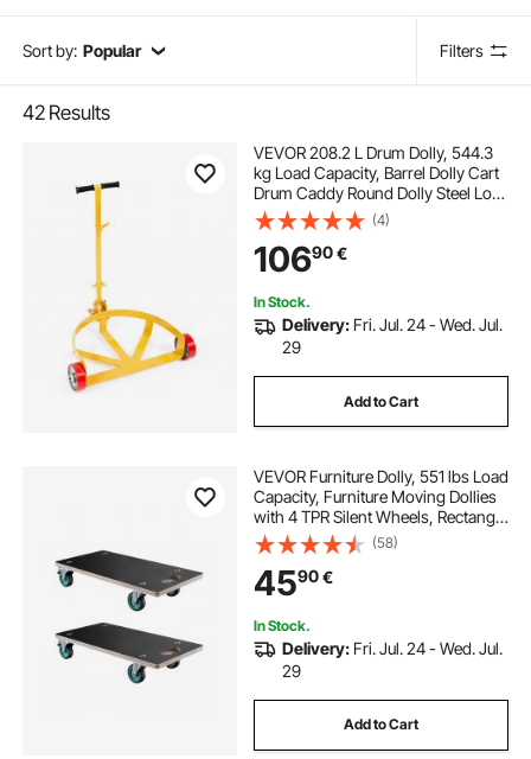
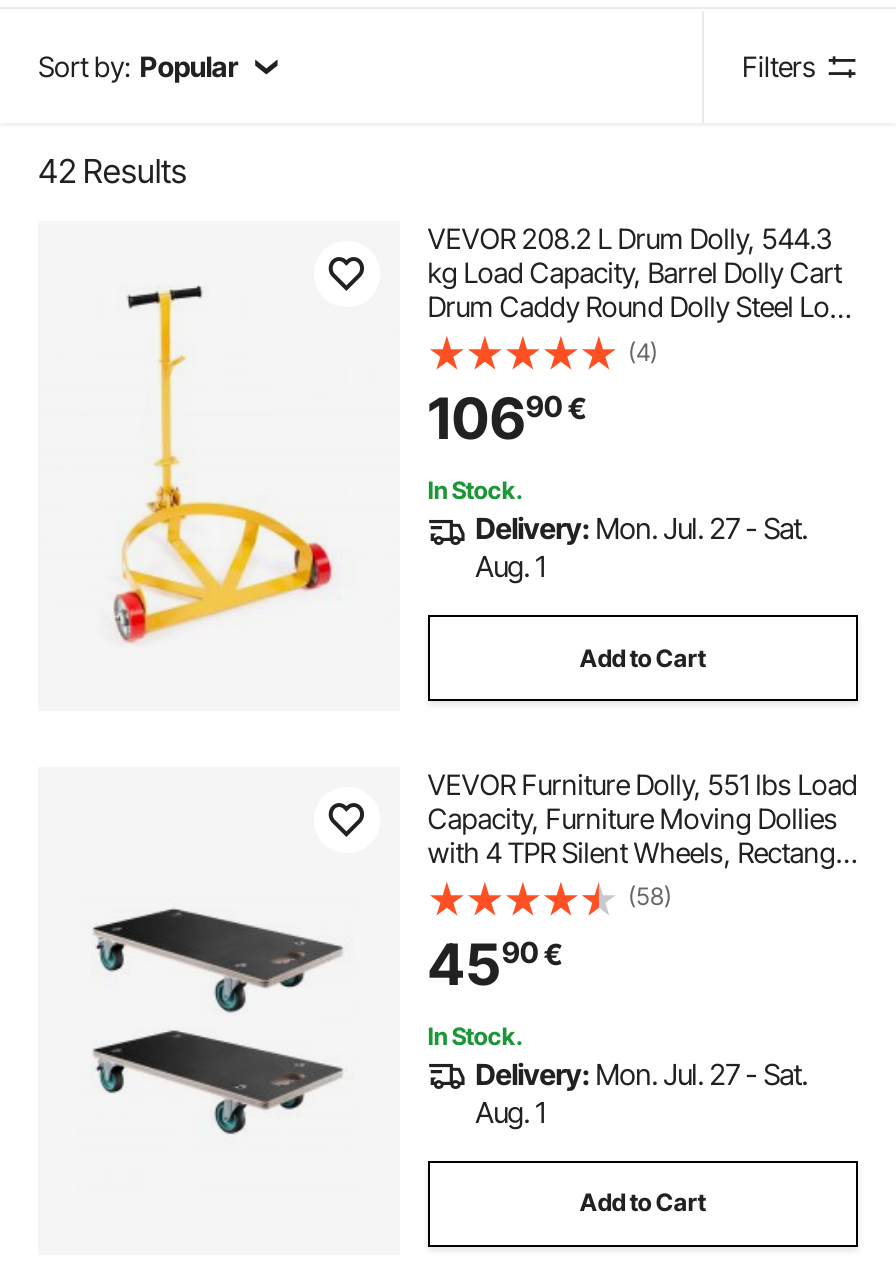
[282,315,502,358] Delivery: Fri. Jul. 24 - Wed. Jul. | 29 -> [475,512,807,584] Delivery: Mon. Jul. 27 - Sat. | Aug. 1
[282,638,502,681] Delivery: Fri. Jul. 24 - Wed. Jul. | 29 -> [475,1057,807,1129] Delivery: Mon. Jul. 27 - Sat. | Aug. 1

